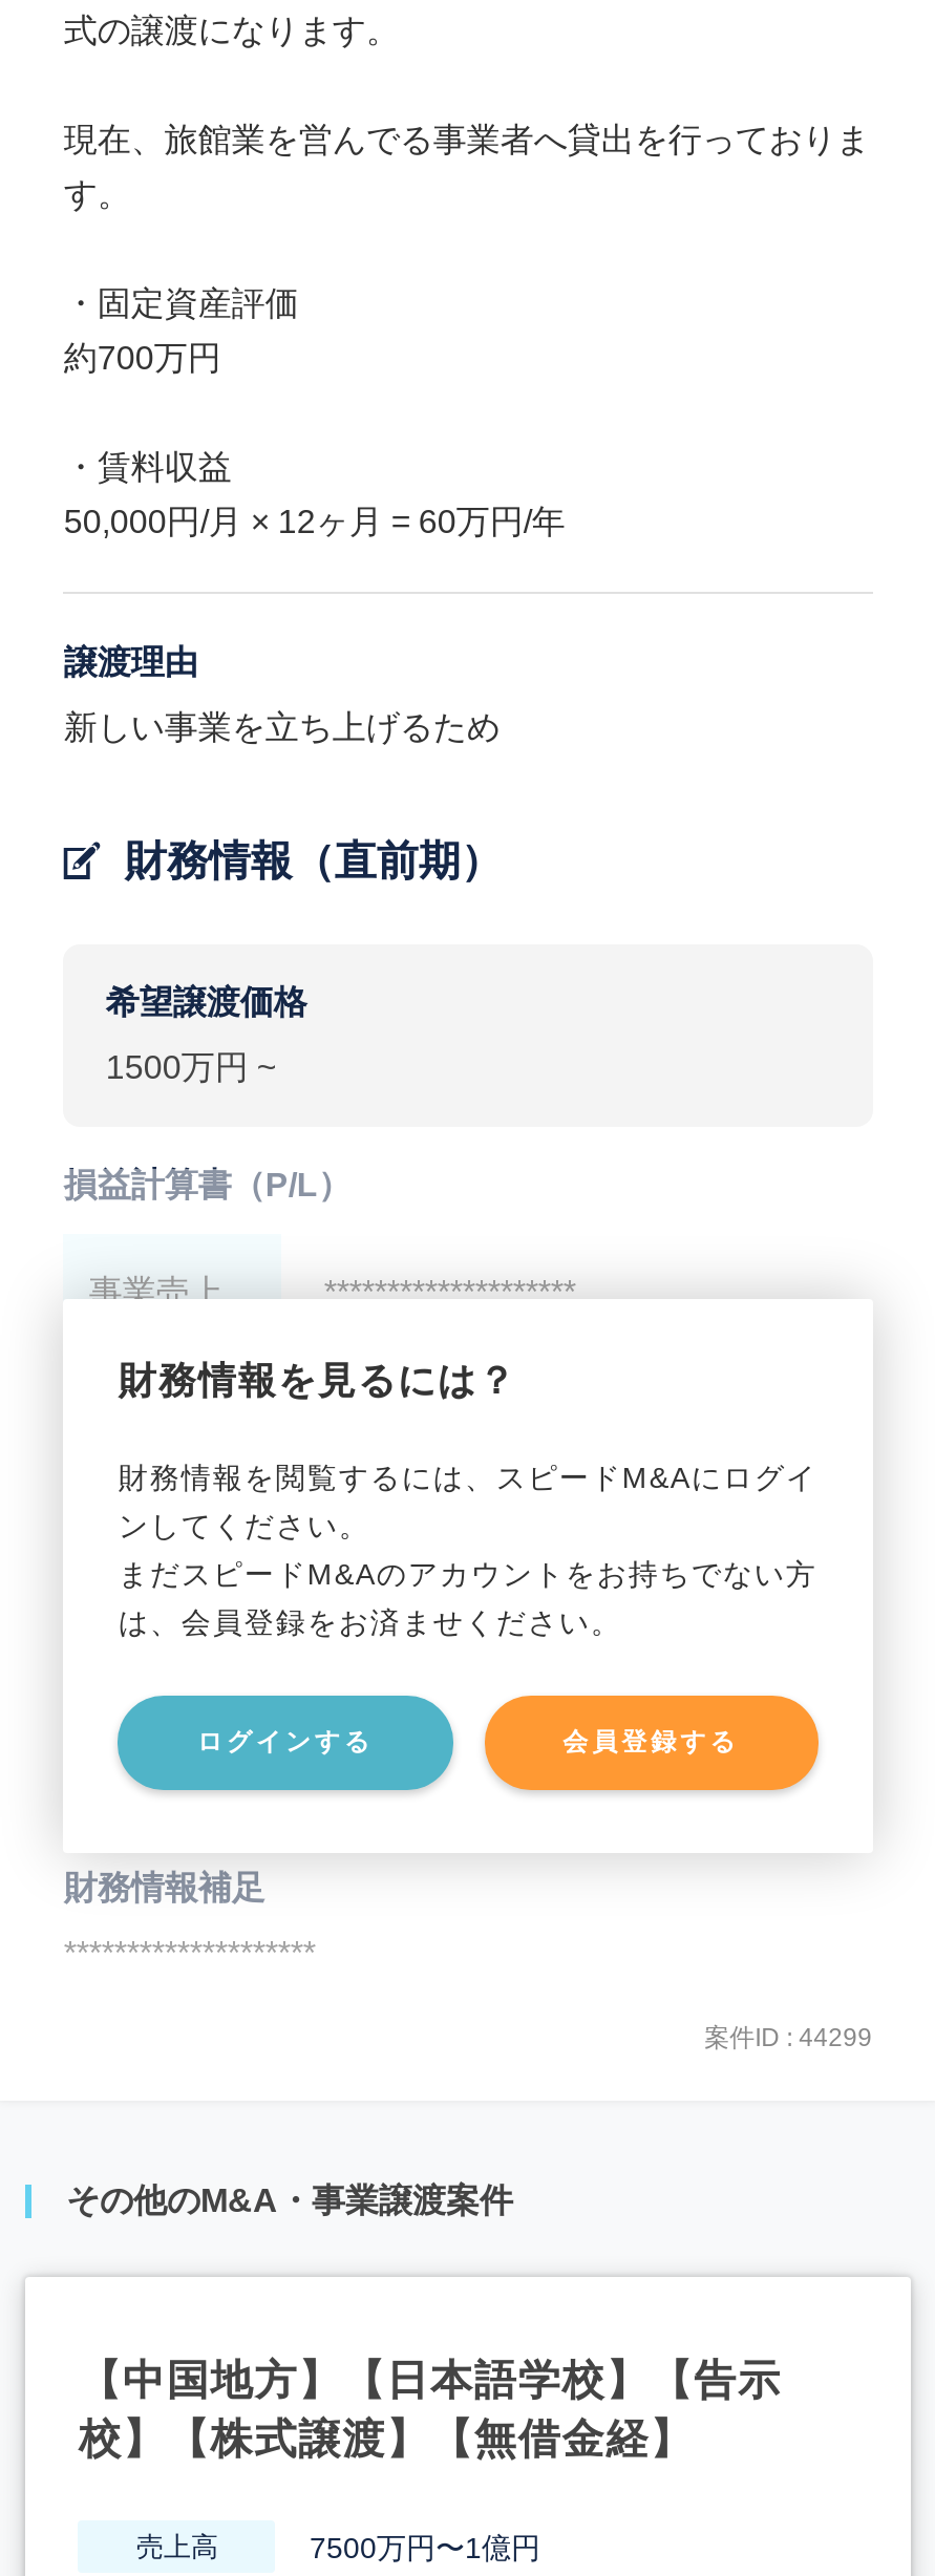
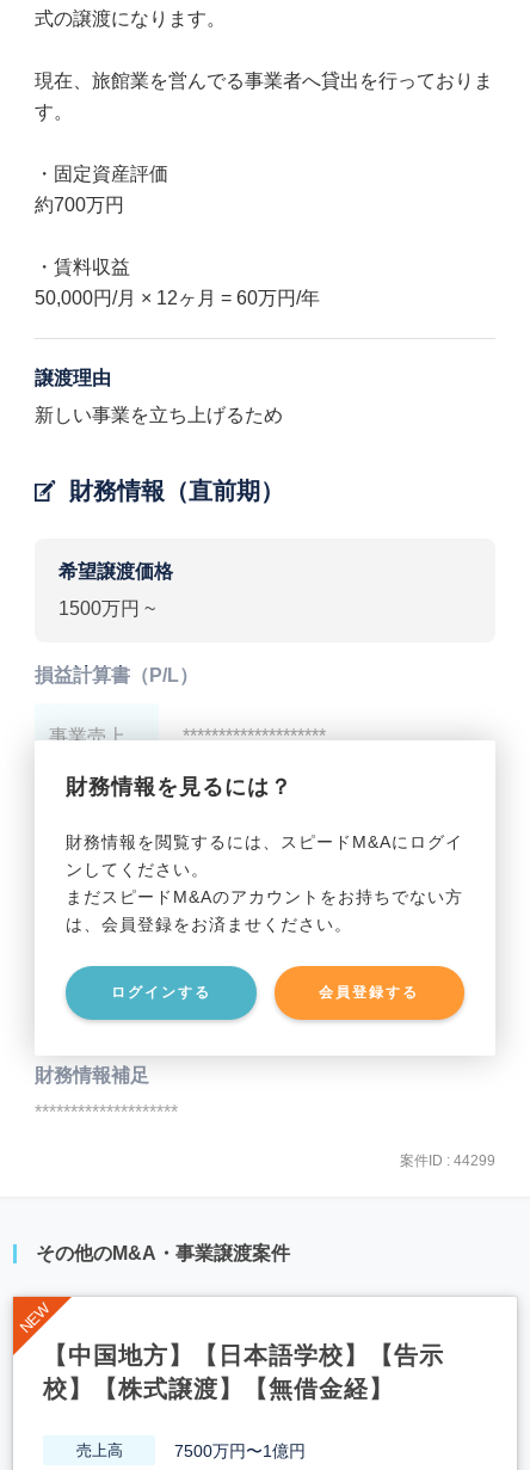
none -> [12,1296,72,1355] [image]

